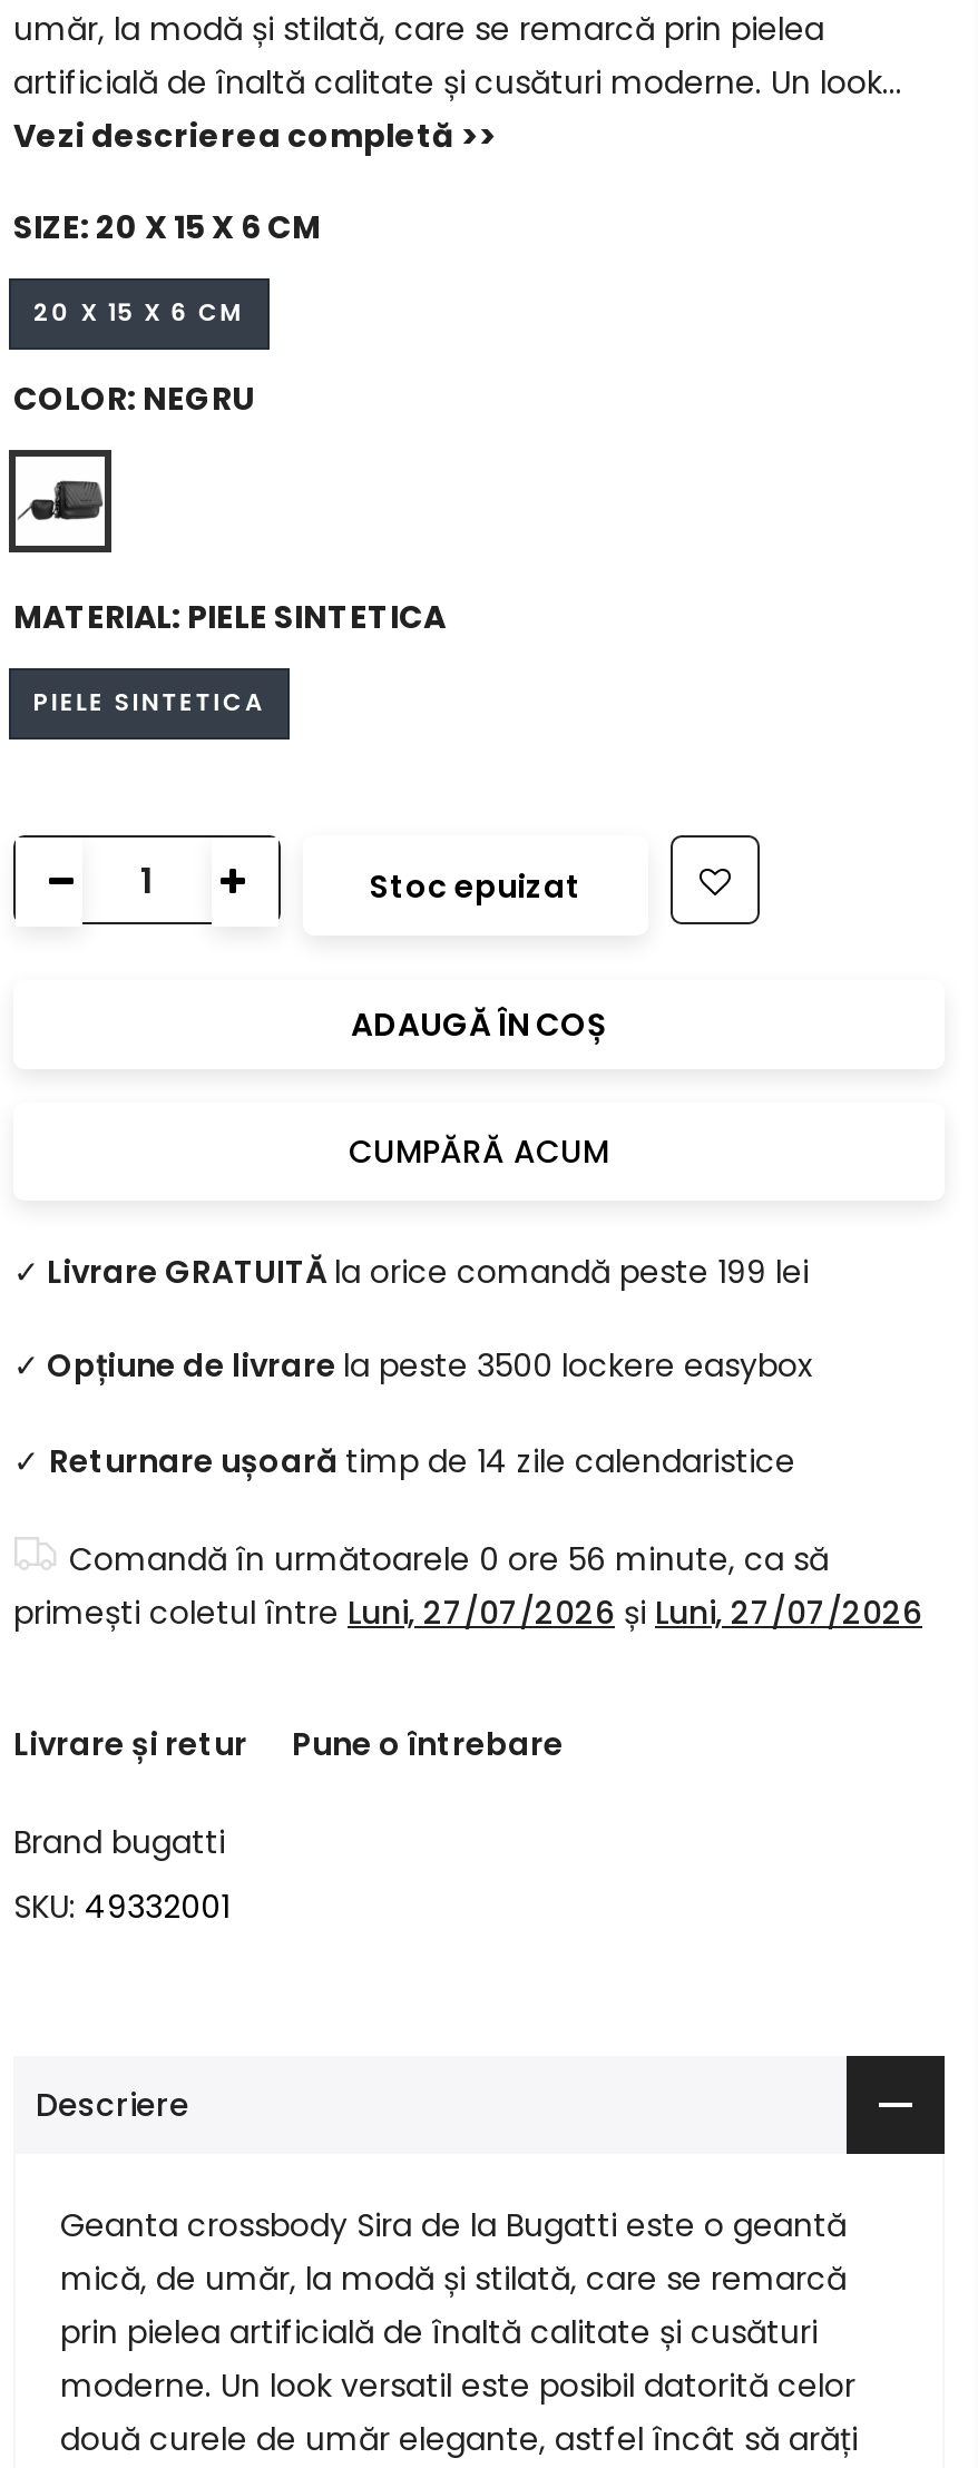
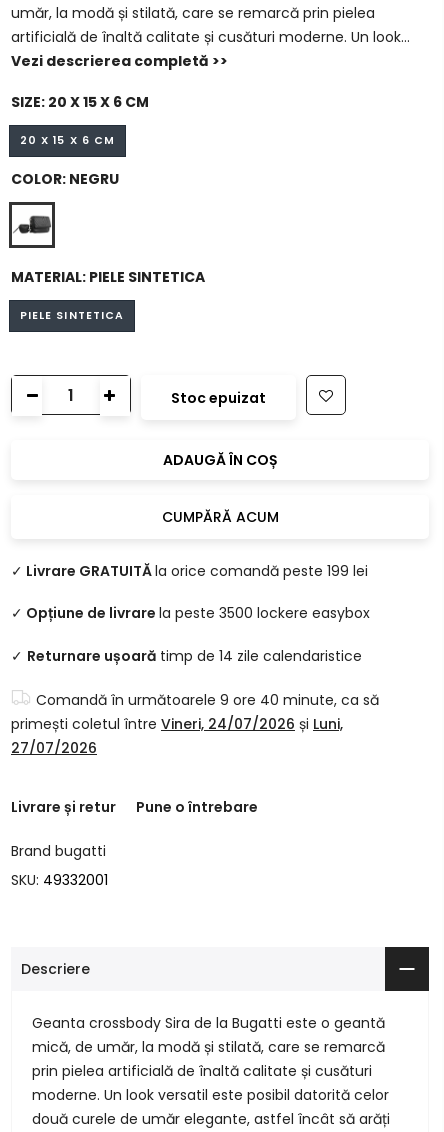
[13,1536,922,1634] Comandă în următoarele 0 ore 56 minute, ca să | primești coletul între Luni, 27/07/2026 și Luni, 27/07/2026 -> [11,690,379,758] Comandă în următoarele 9 ore 40 minute, ca să | primești coletul între Vineri, 24/07/2026 și Luni, | 27/07/2026

